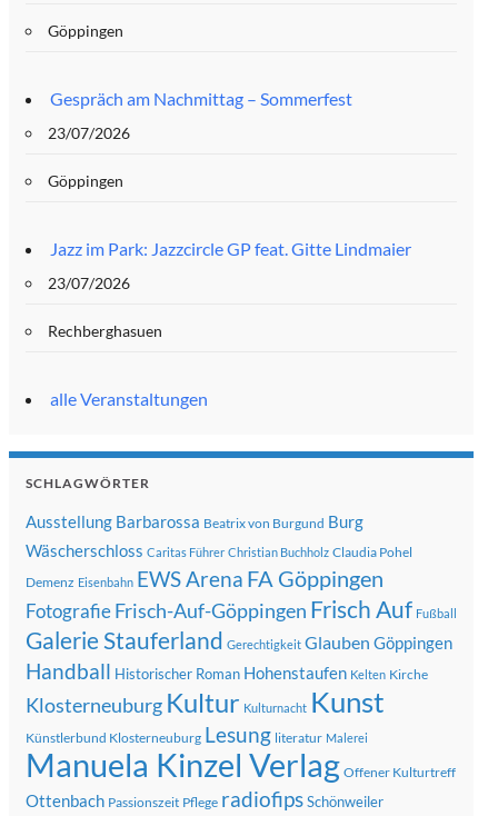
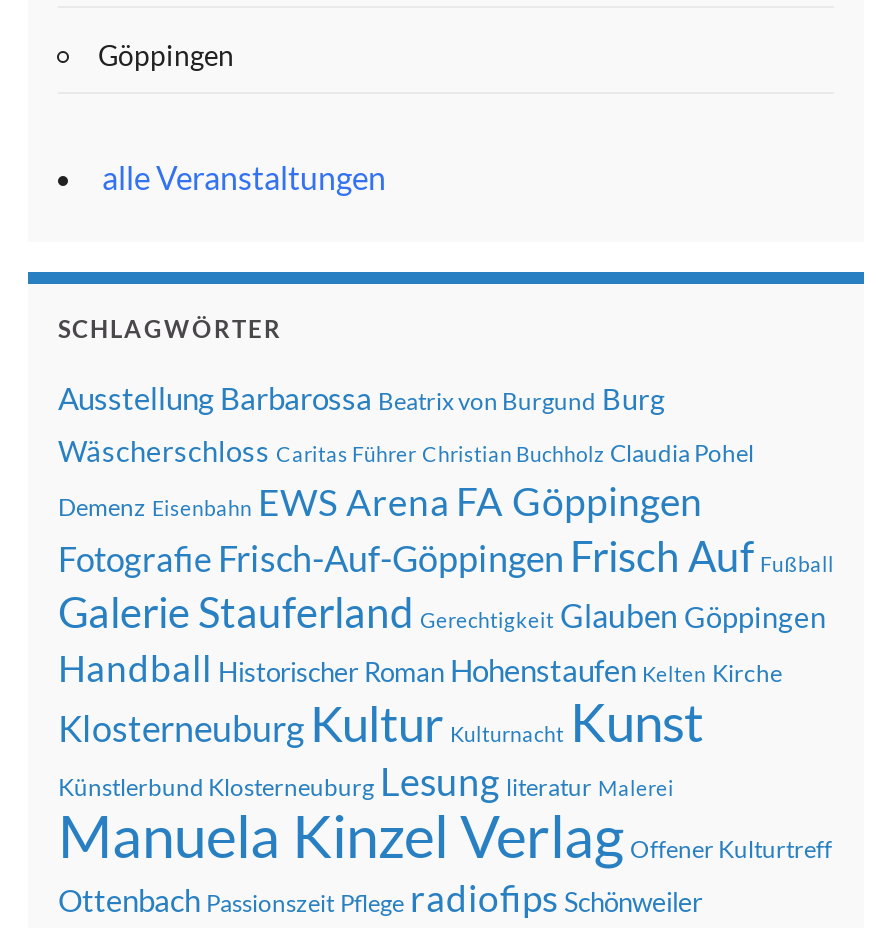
[48,88,411,340] Gespräch am Nachmittag – Sommerfest | 23/07/2026 | Göppingen | Jazz im Park: Jazzcircle GP feat. Gitte Lindmaier | 23/07/2026 | Rechberghasuen -> none

